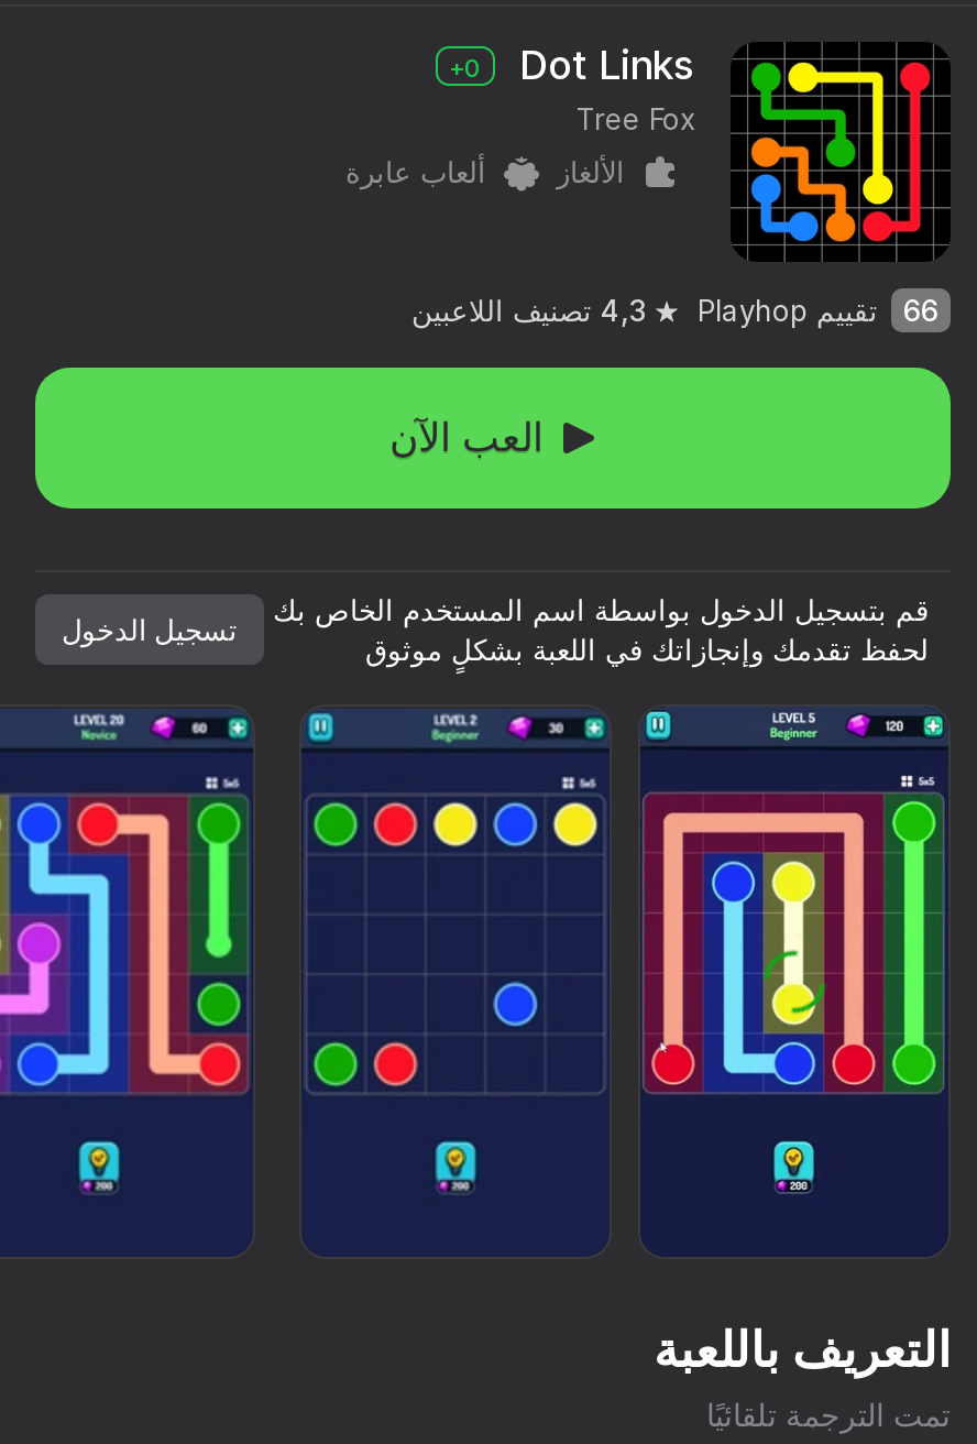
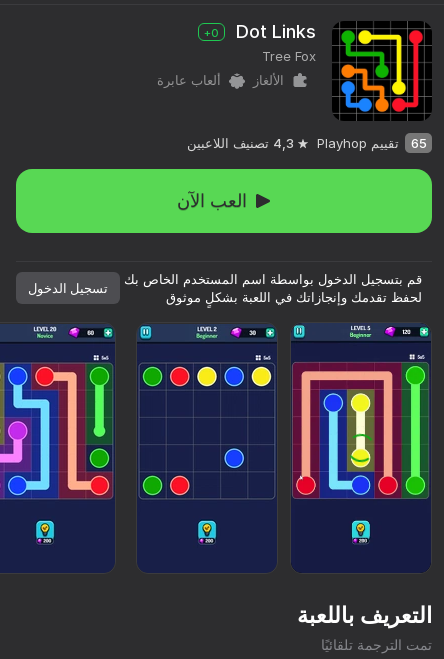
[903,293,938,328] 66 -> [410,135,426,151] 65

